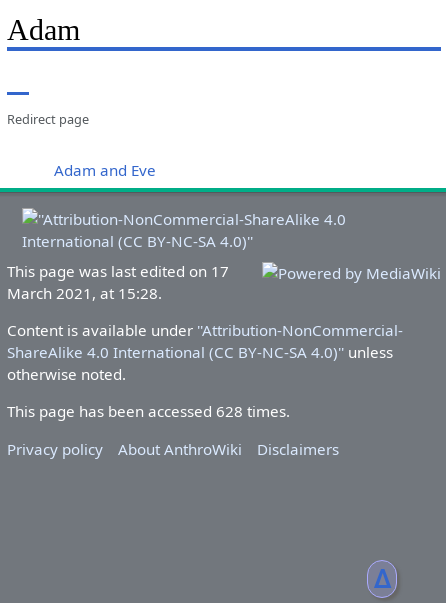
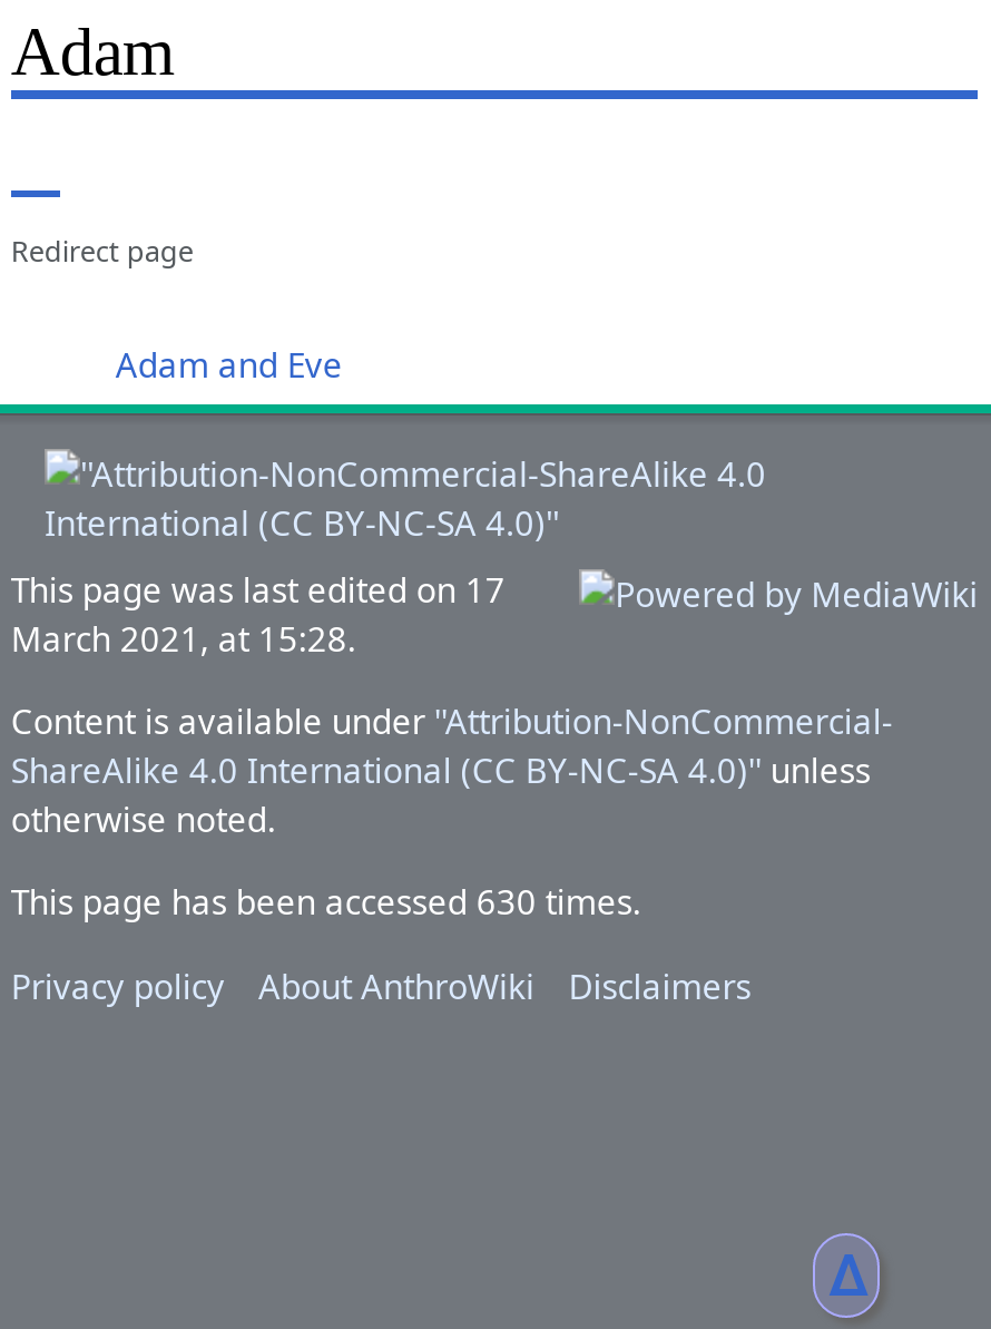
[7,401,290,421] This page has been accessed 628 times. -> [11,880,641,924] This page has been accessed 630 times.

